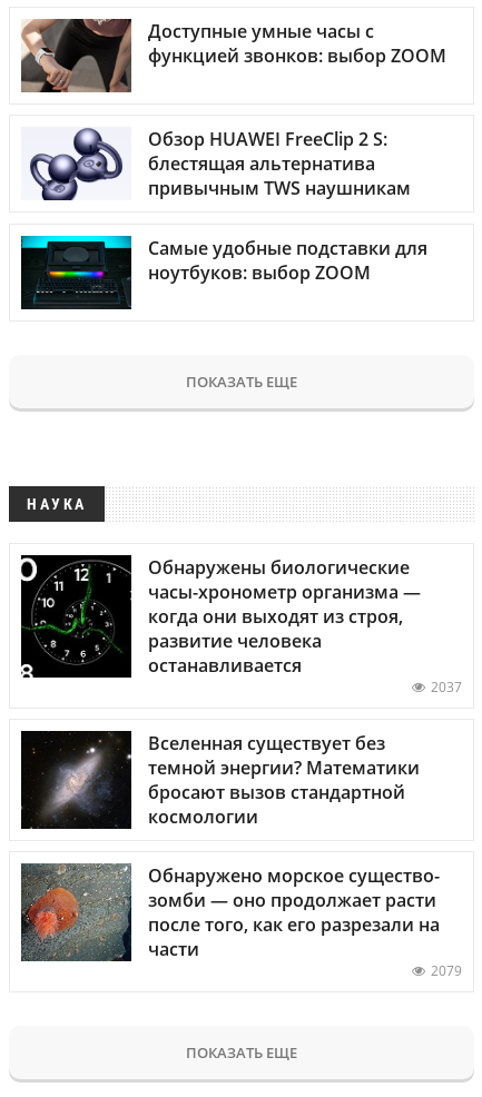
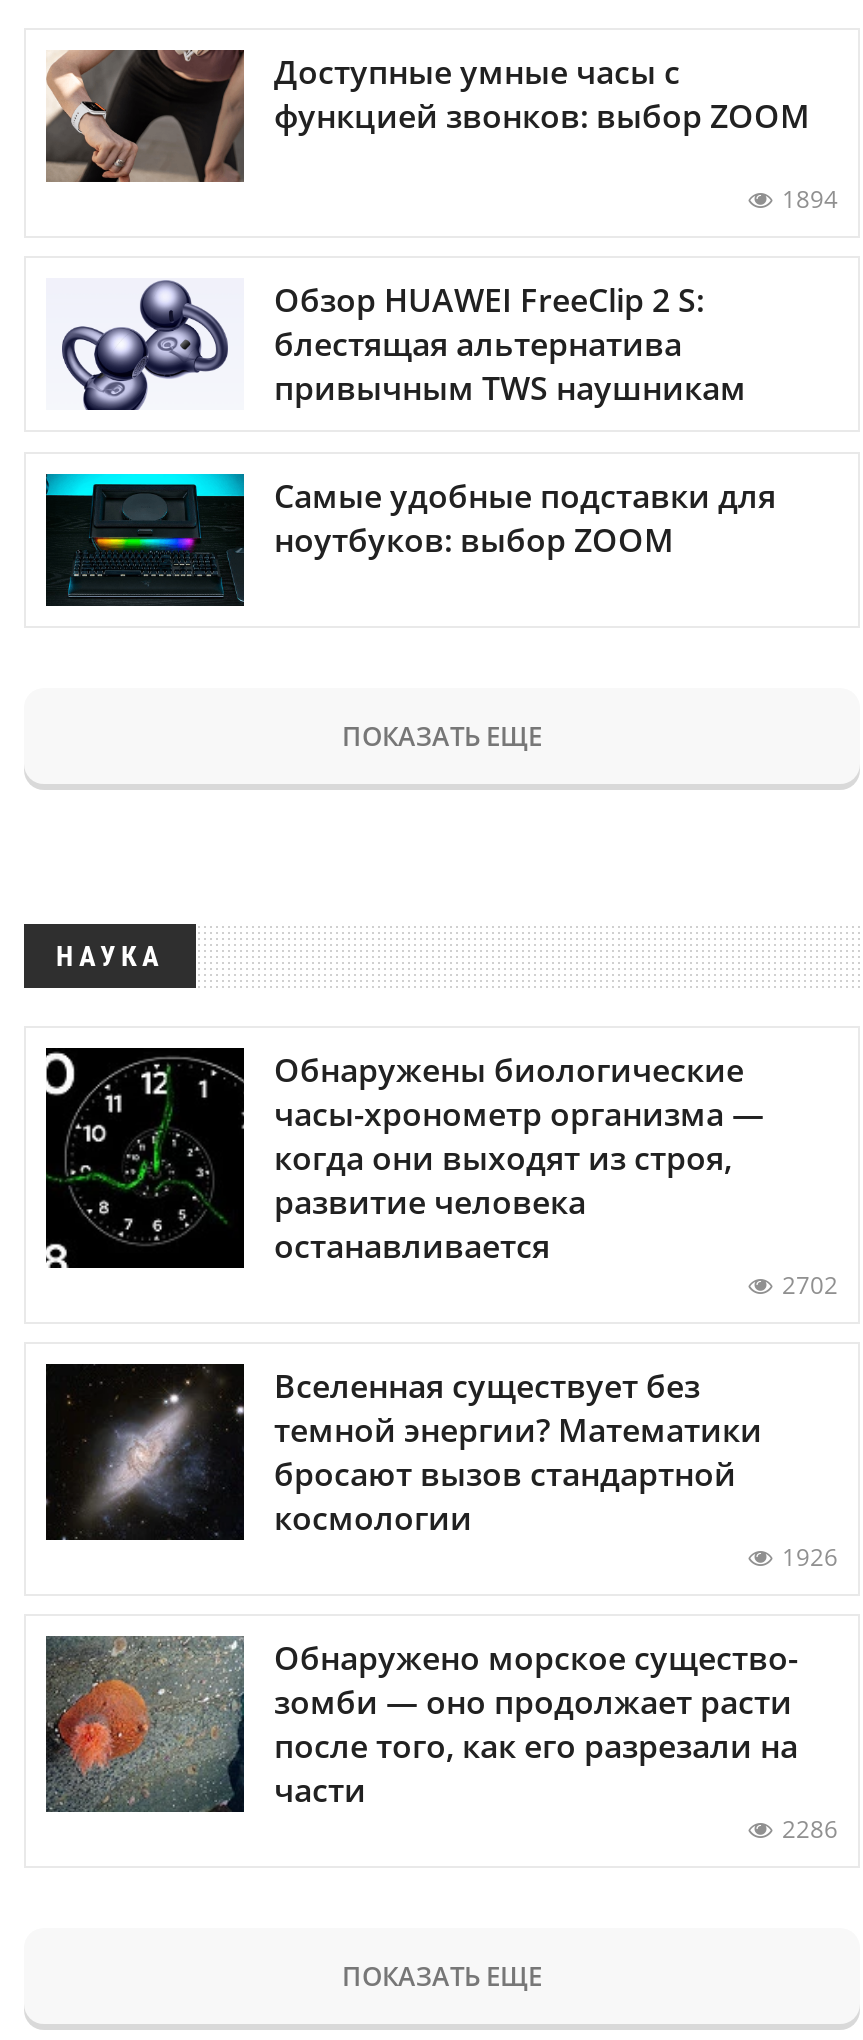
none -> [782,182,838,216] 1894
[431,677,462,696] 2037 -> [782,1267,838,1301] 2702
none -> [782,1540,838,1574] 1926
[431,961,462,980] 2079 -> [782,1812,838,1846] 2286

